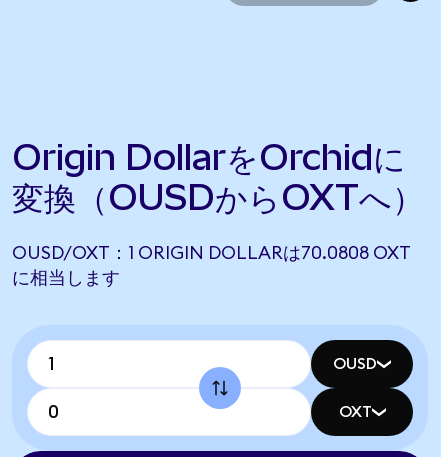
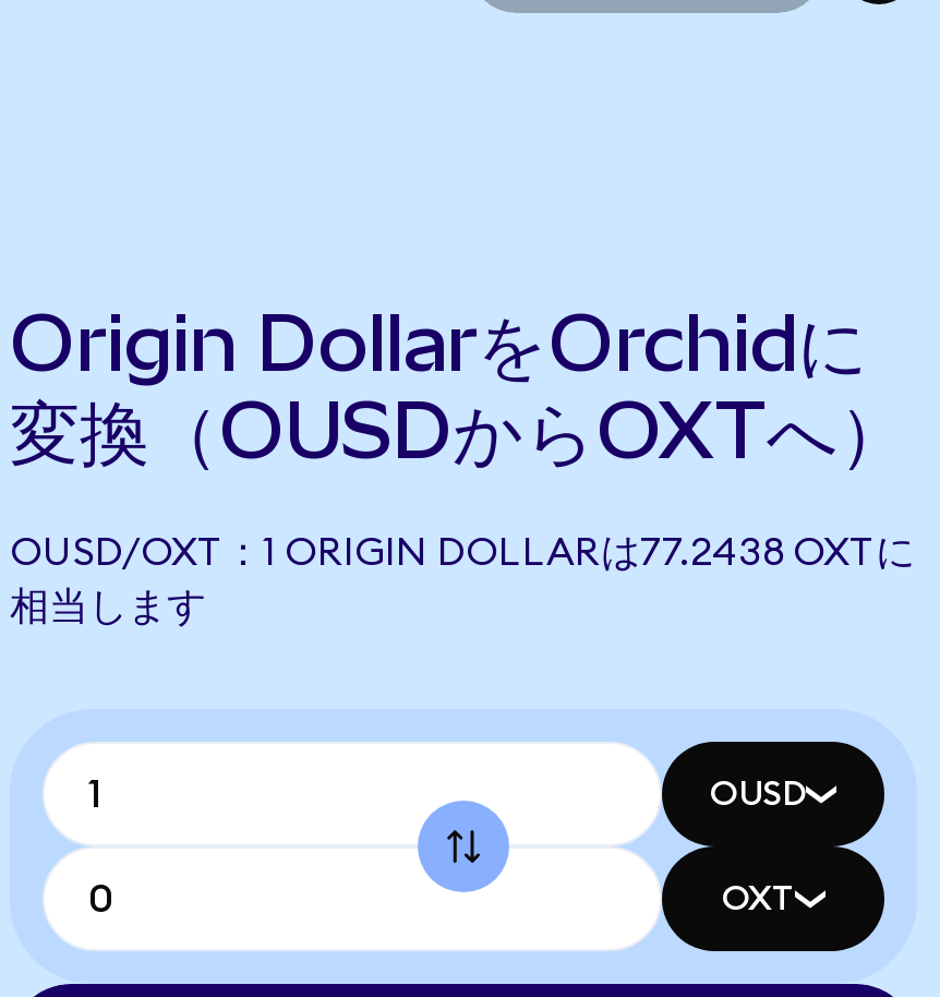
[12,244,411,287] OUSD/OXT：1 ORIGIN DOLLARは70.0808 OXT | に相当します -> [10,532,915,626] OUSD/OXT：1 ORIGIN DOLLARは77.2438 OXTに | 相当します

